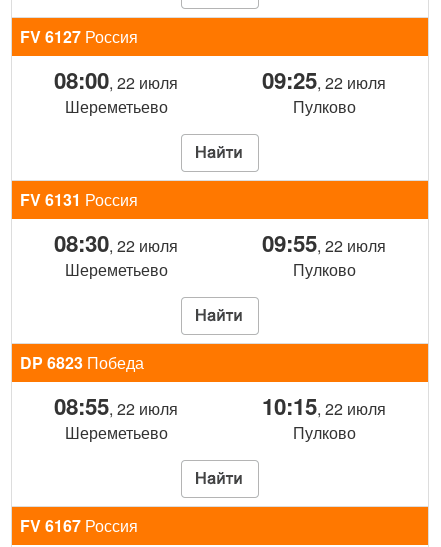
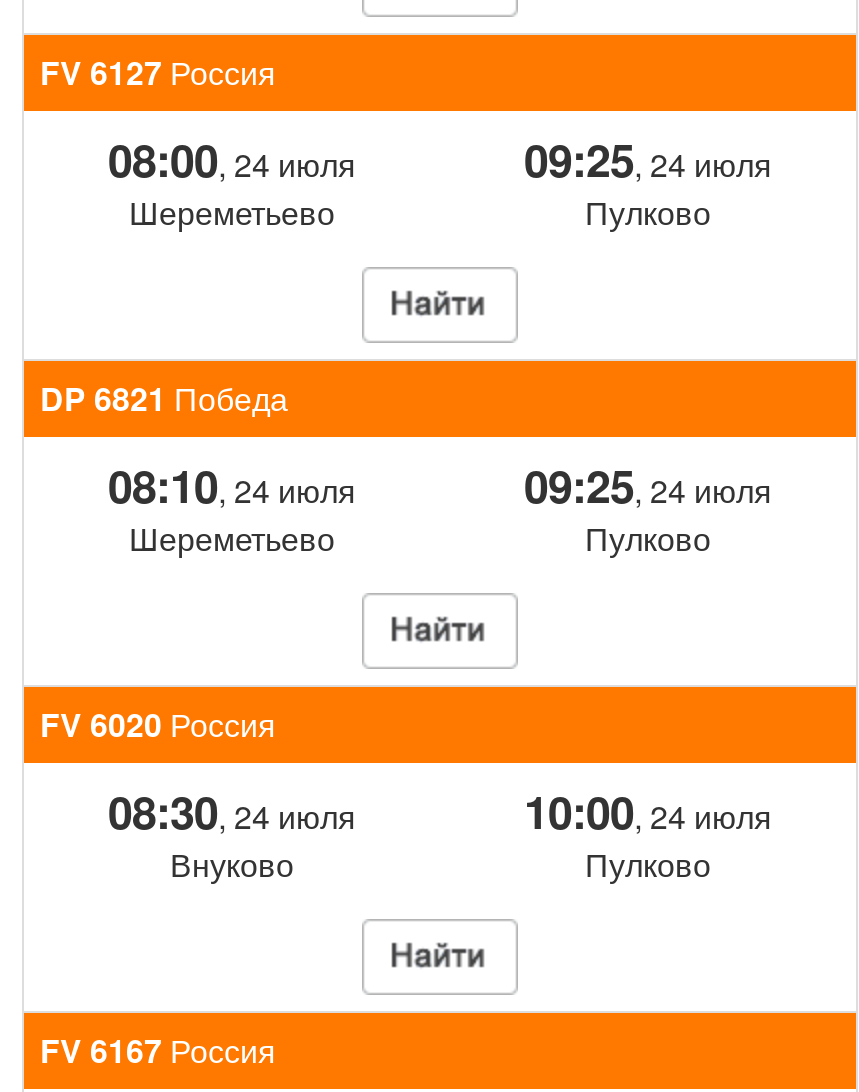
[54,64,178,96] 08:00, 22 июля -> [108,127,356,191] 08:00, 24 июля
[262,64,386,96] 09:25, 22 июля -> [524,127,772,191] 09:25, 24 июля
[20,188,138,211] FV 6131 Россия -> [40,375,288,421] DP 6821 Победа
[54,227,178,259] 08:30, 22 июля -> [108,453,356,517] 08:10, 24 июля
[262,227,386,259] 09:55, 22 июля -> [524,453,772,517] 09:25, 24 июля
[20,351,144,374] DP 6823 Победа -> [40,701,276,747] FV 6020 Россия
[54,390,178,444] 08:55, 22 июля | Шереметьево -> [108,779,356,887] 08:30, 24 июля | Внуково
[262,390,386,422] 10:15, 22 июля -> [524,779,772,843] 10:00, 24 июля

